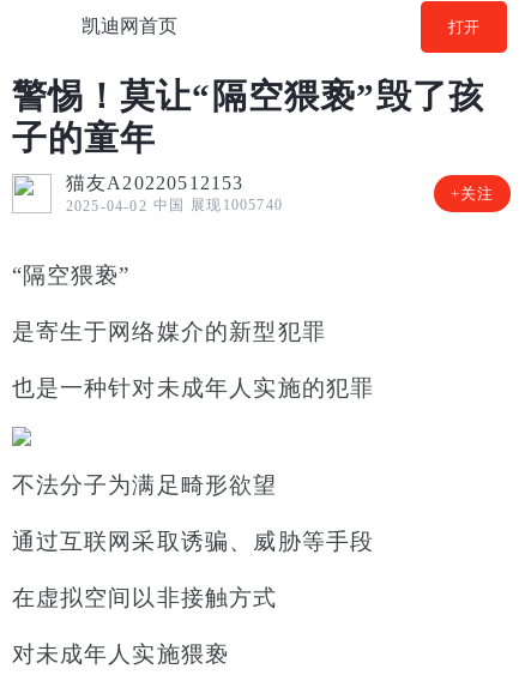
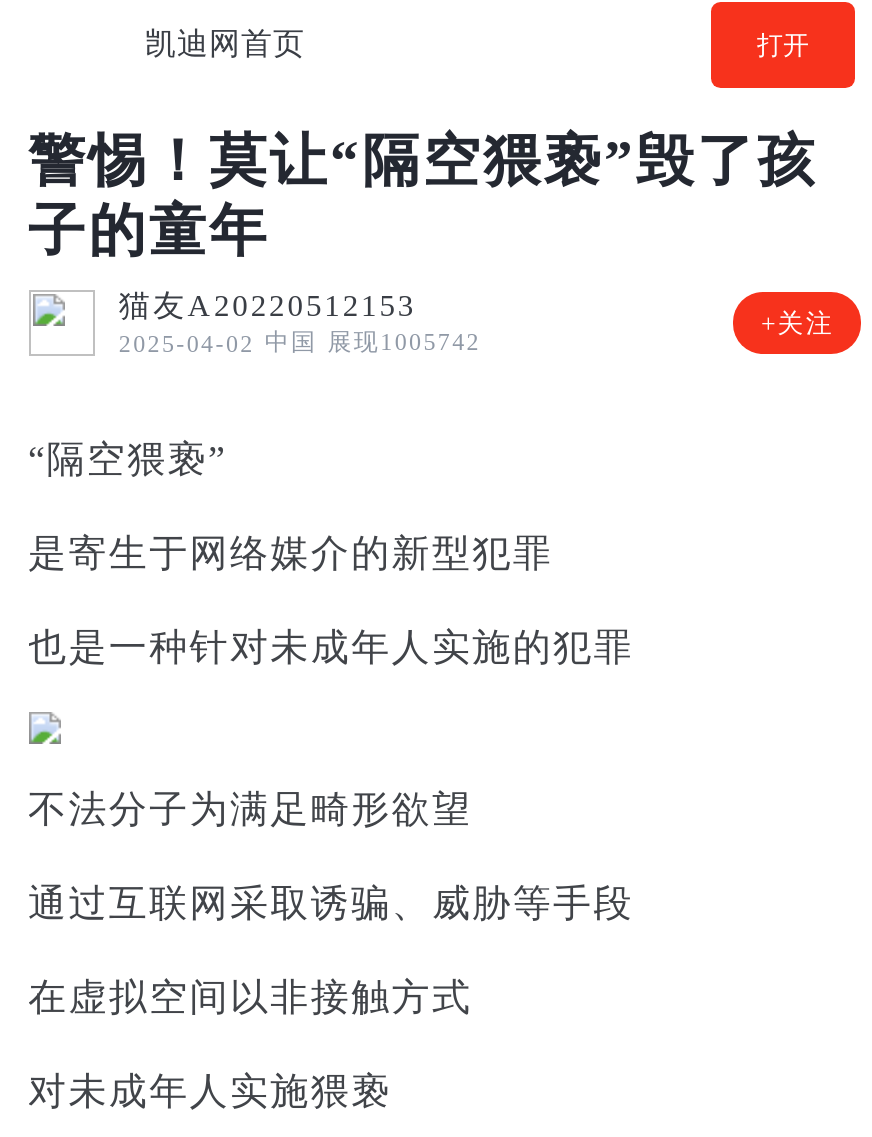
[66,197,283,214] 2025-04-02 中国 展现1005740 -> [119,328,481,357] 2025-04-02 中国 展现1005742

